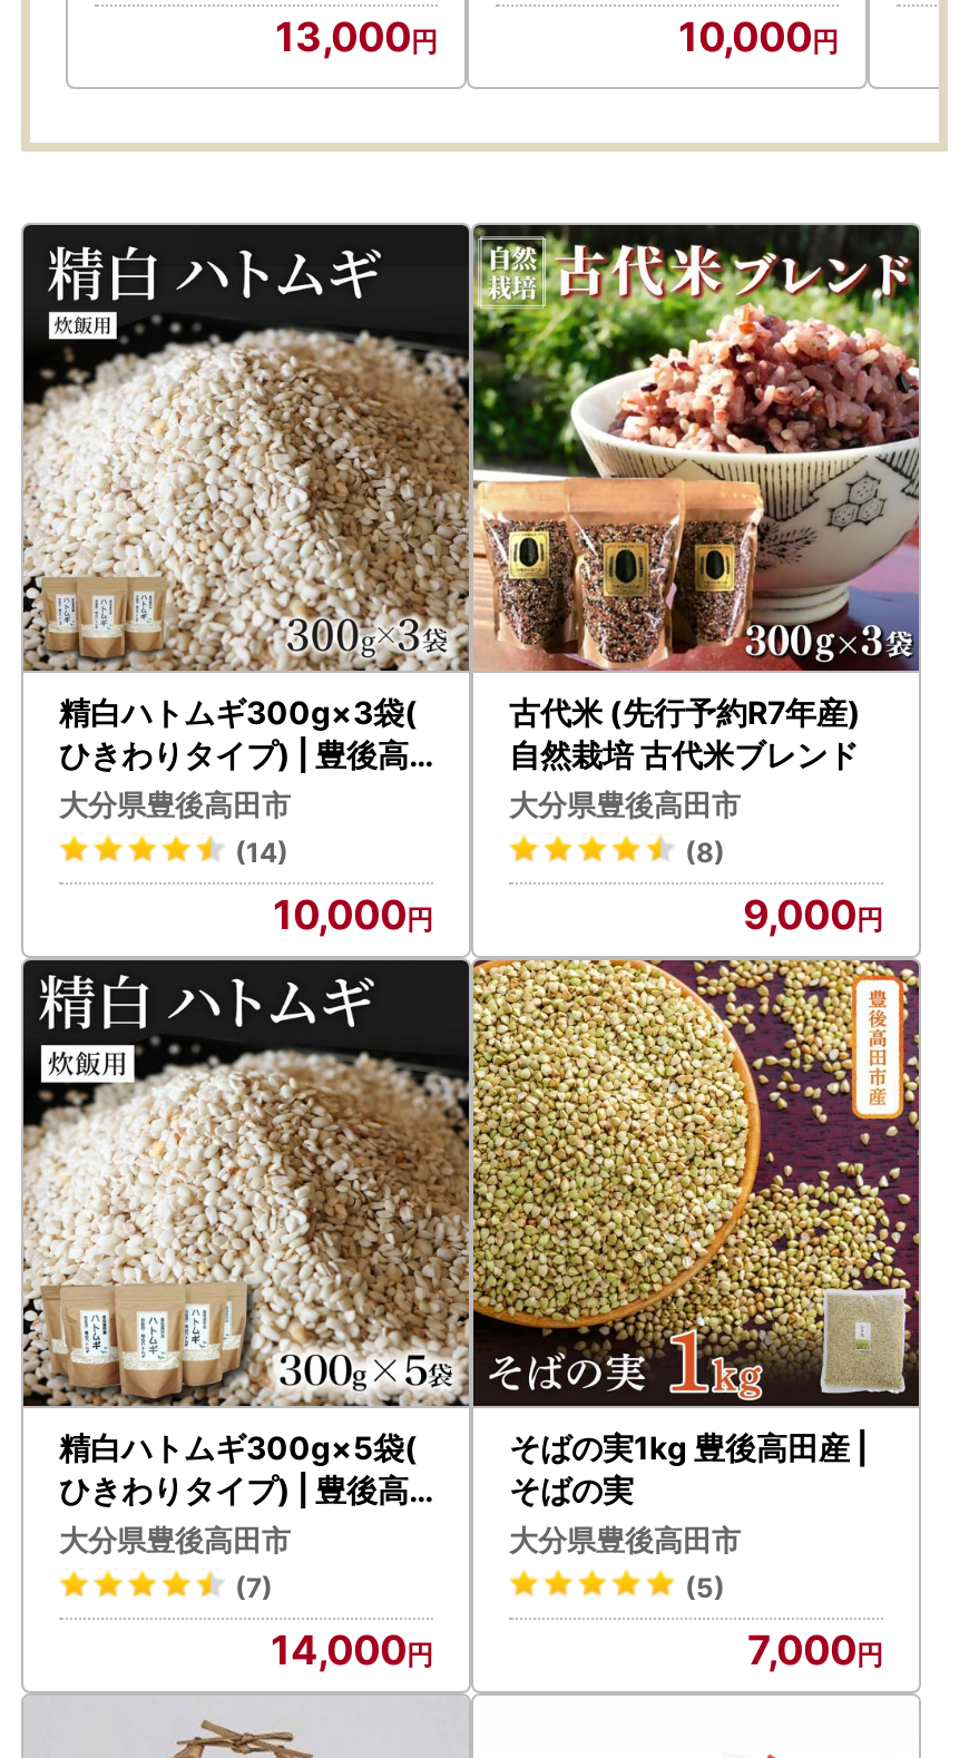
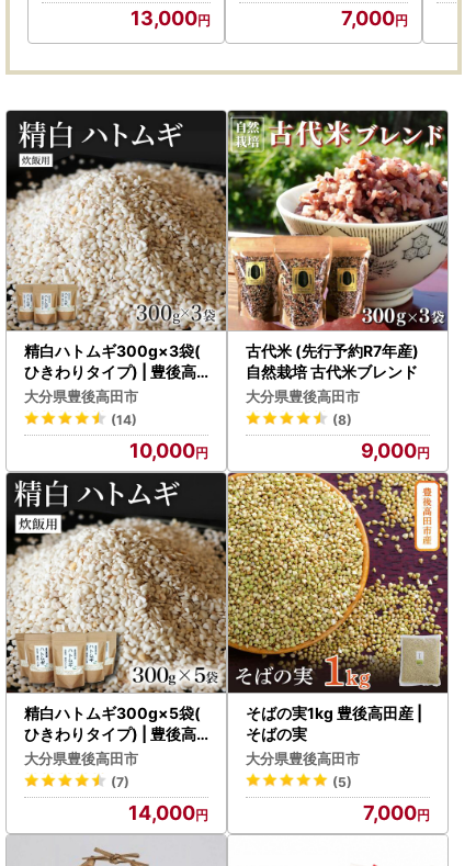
[678,14,812,61] 10,000 -> [341,7,395,30] 7,000

